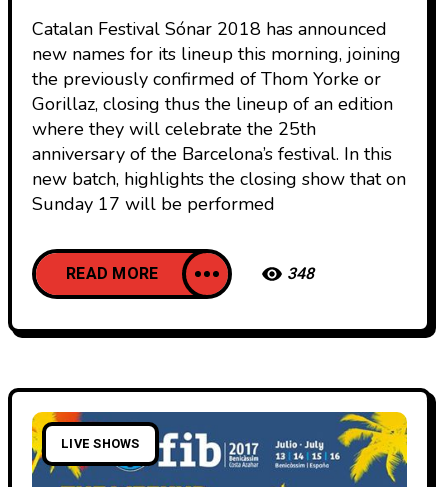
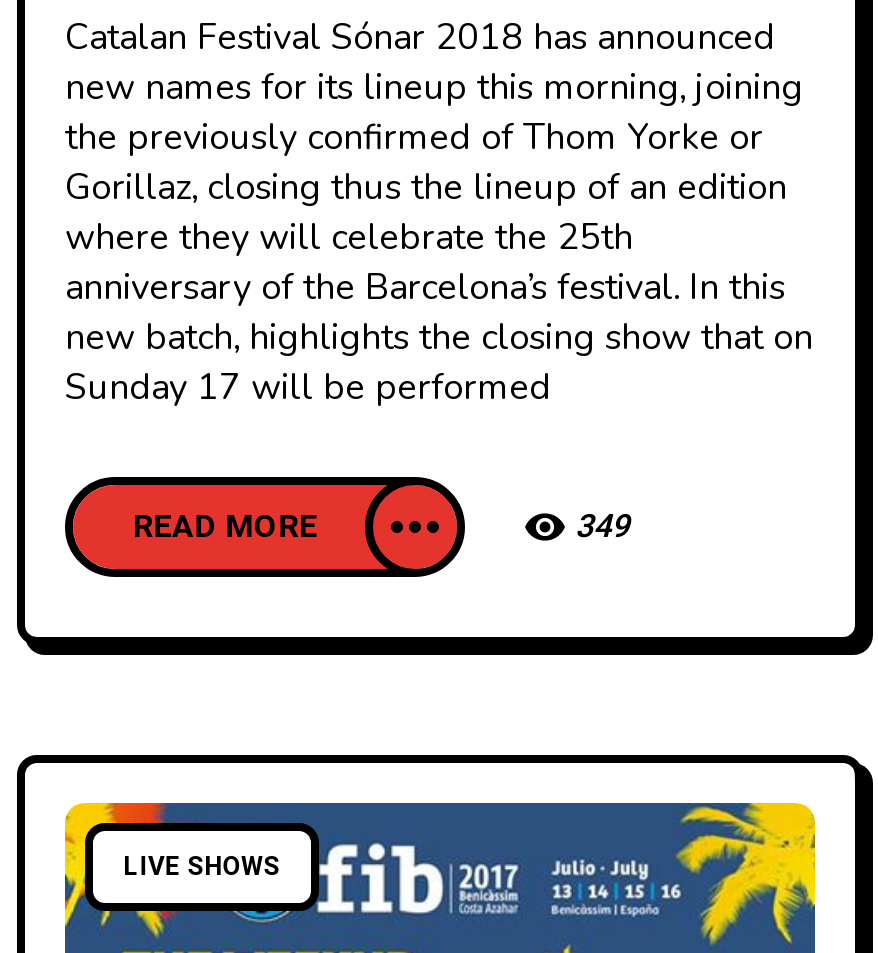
[287,262,314,286] 348 -> [575,504,629,552] 349

